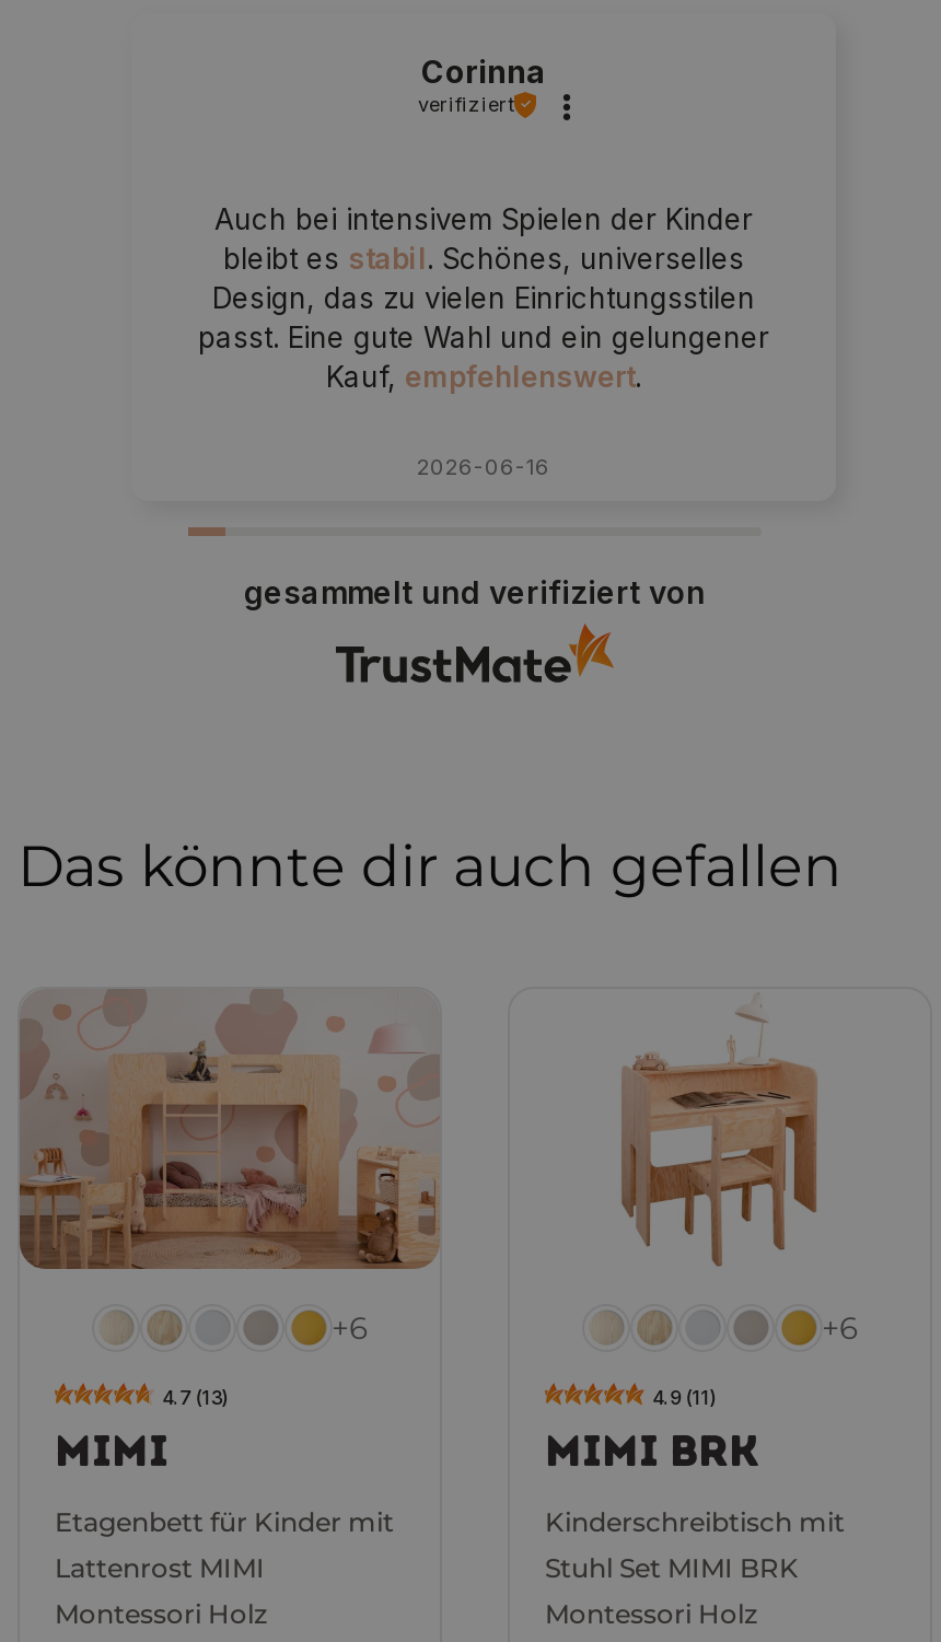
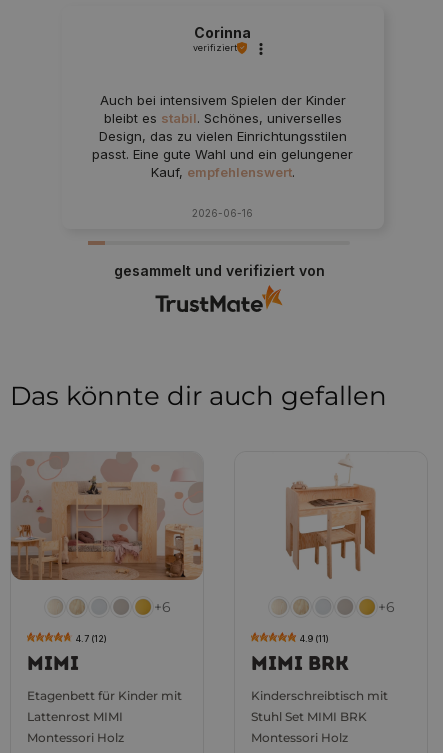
[162,1384,228,1408] 4.7 (13) -> [76,632,107,643] 4.7 (12)

